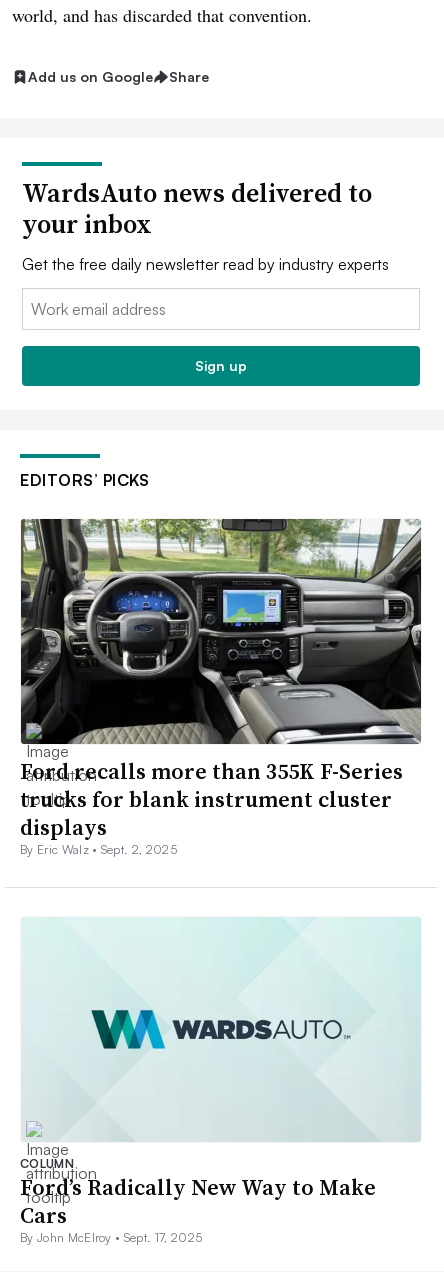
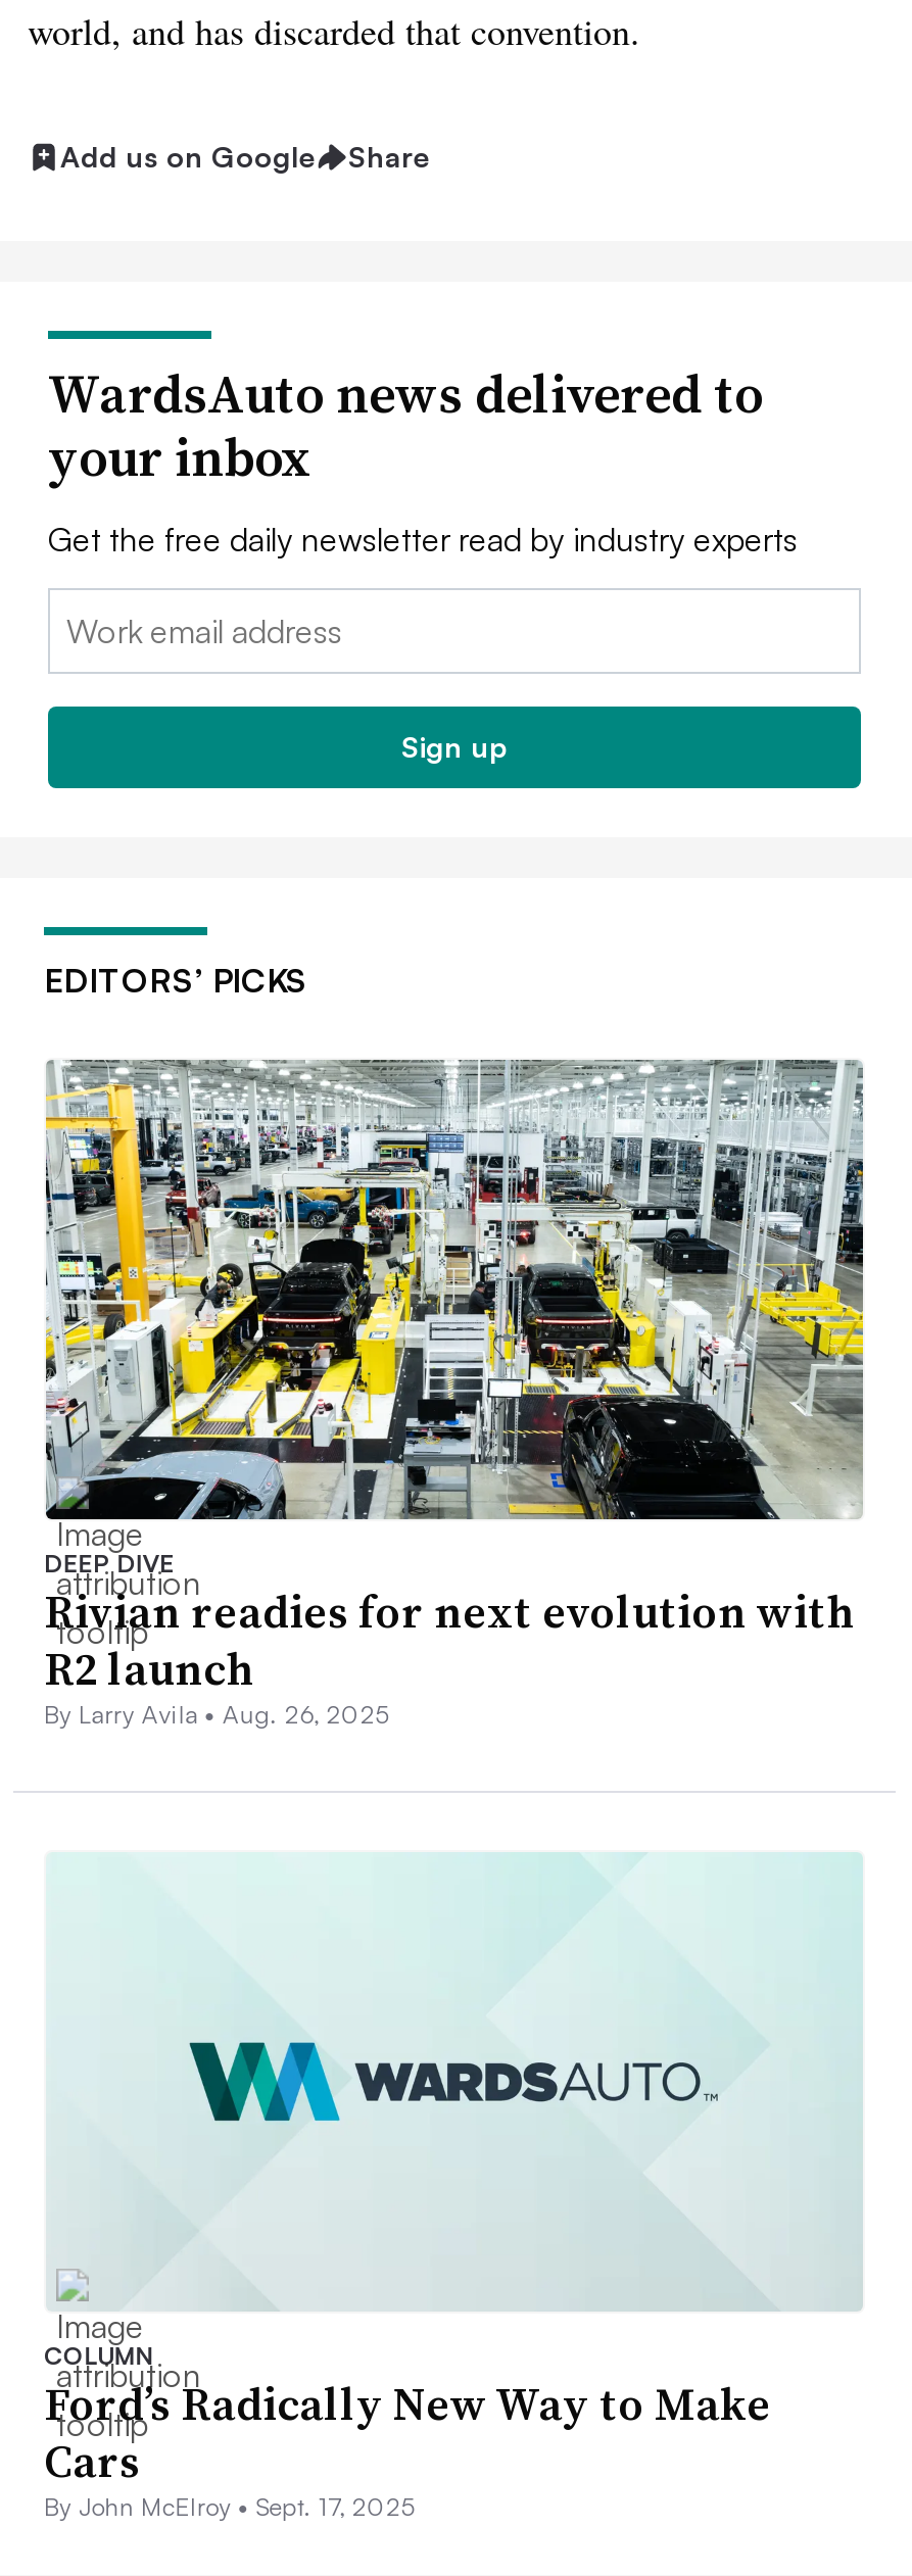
[20,519,422,857] [image] | Ford recalls more than 355K F-Series | trucks for blank instrument cluster | displays | By Eric Walz • Sept. 2, 2025 -> [44,1060,865,1729] [image] | DEEP DIVE | Rivian readies for next evolution with | R2 launch | By Larry Avila • Aug. 26, 2025

